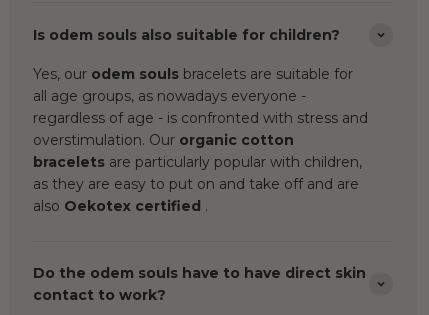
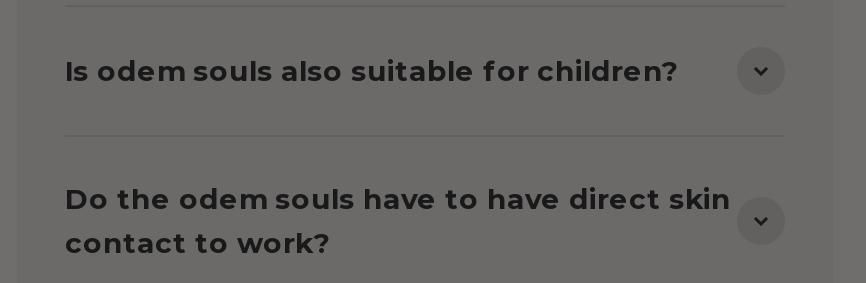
[33,65,368,215] Yes, our odem souls bracelets are suitable for | all age groups, as nowadays everyone - | regardless of age - is confronted with stress and | overstimulation. Our organic cotton | bracelets are particularly popular with children, | as they are easy to put on and take off and are | also Oekotex certified. -> none

